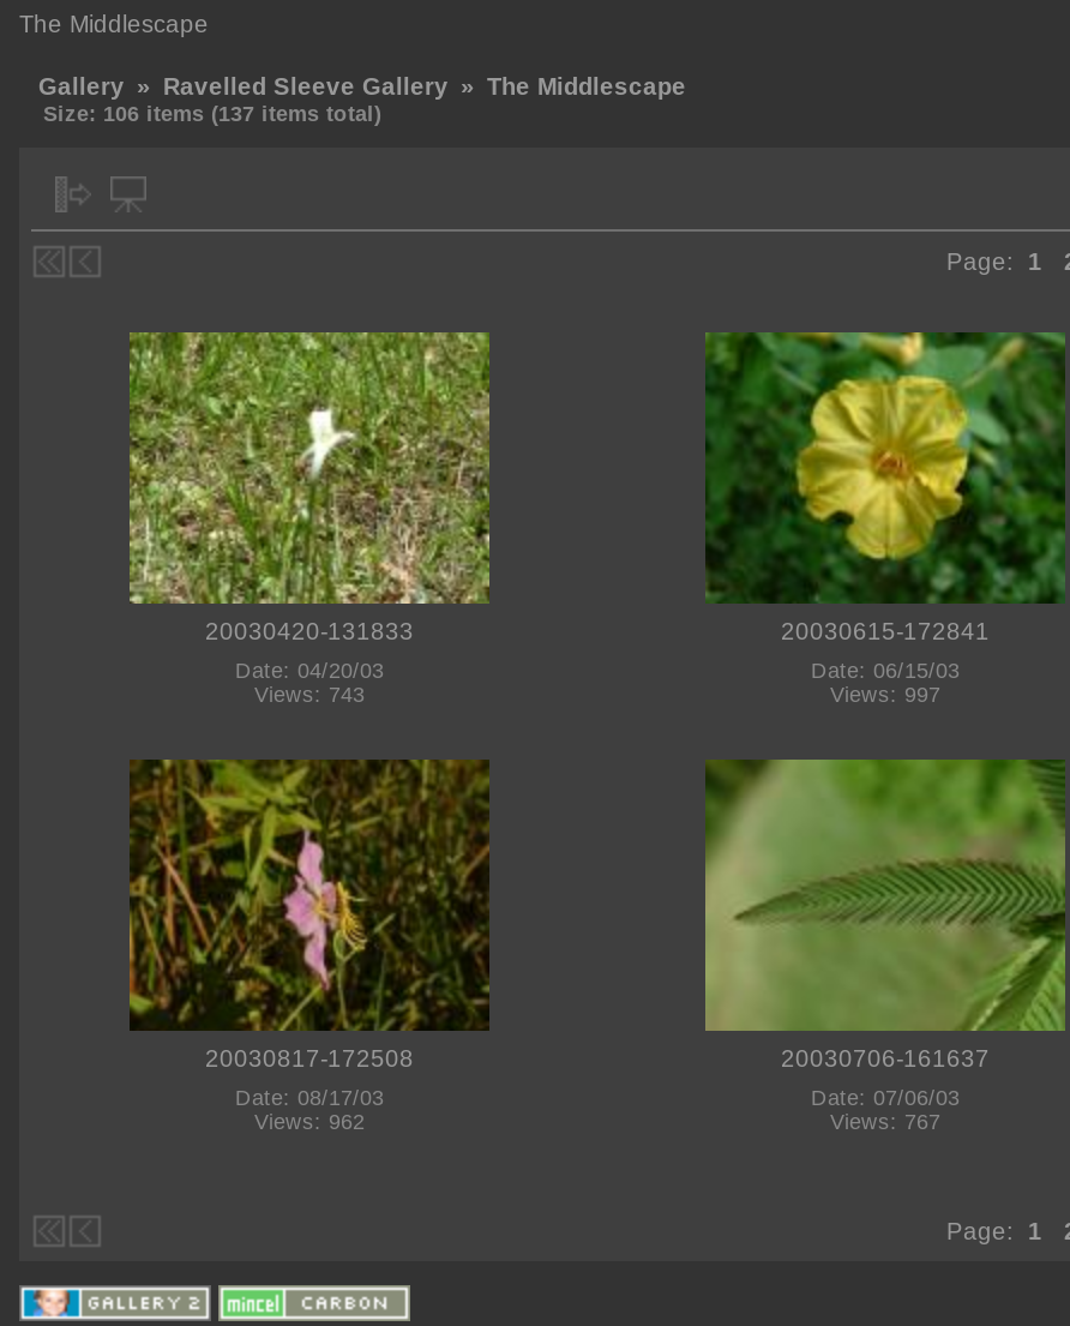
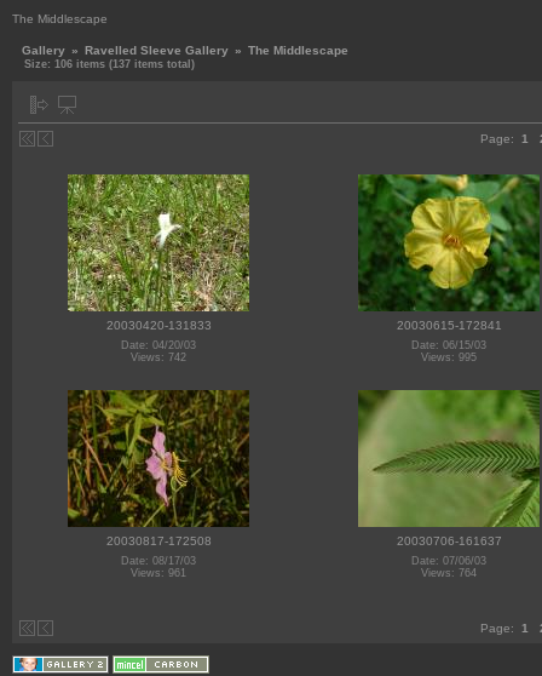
[254,683,365,707] Views: 743 -> [131,351,186,363] Views: 742
[830,683,940,707] Views: 997 -> [421,351,477,363] Views: 995
[254,1110,365,1134] Views: 962 -> [131,567,186,579] Views: 961
[830,1110,940,1134] Views: 767 -> [421,567,477,579] Views: 764

